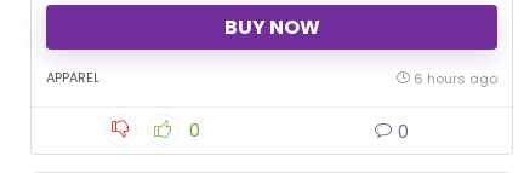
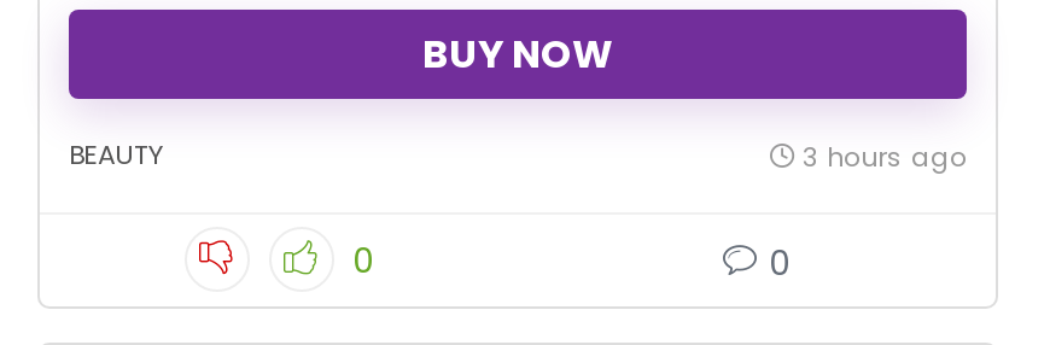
[46,68,497,88] APPAREL | 6 hours ago -> [69,135,967,176] BEAUTY | 3 hours ago

